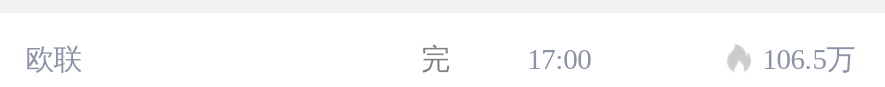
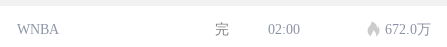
[25,43,81,75] 欧联 -> [17,21,59,37] WNBA
[527,43,591,75] 17:00 -> [268,21,300,37] 02:00
[763,43,855,75] 106.5万 -> [385,21,431,37] 672.0万

